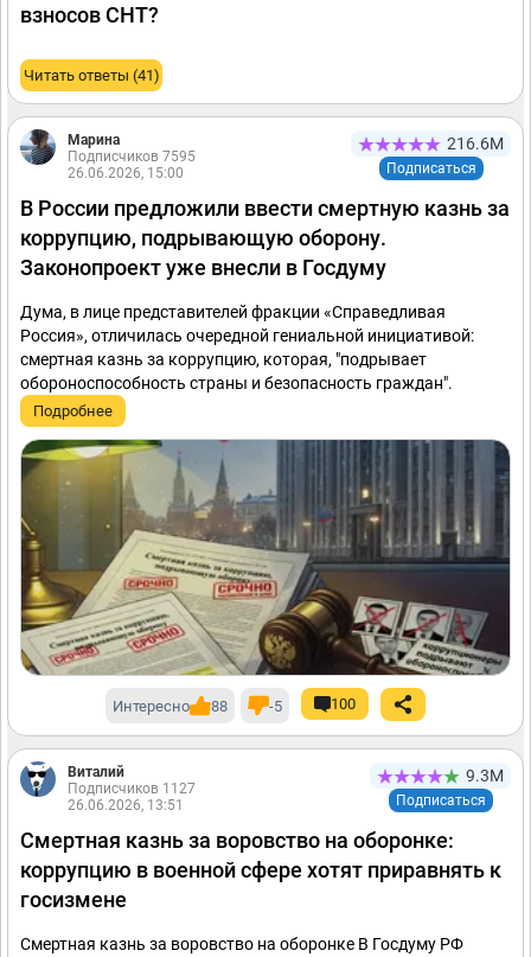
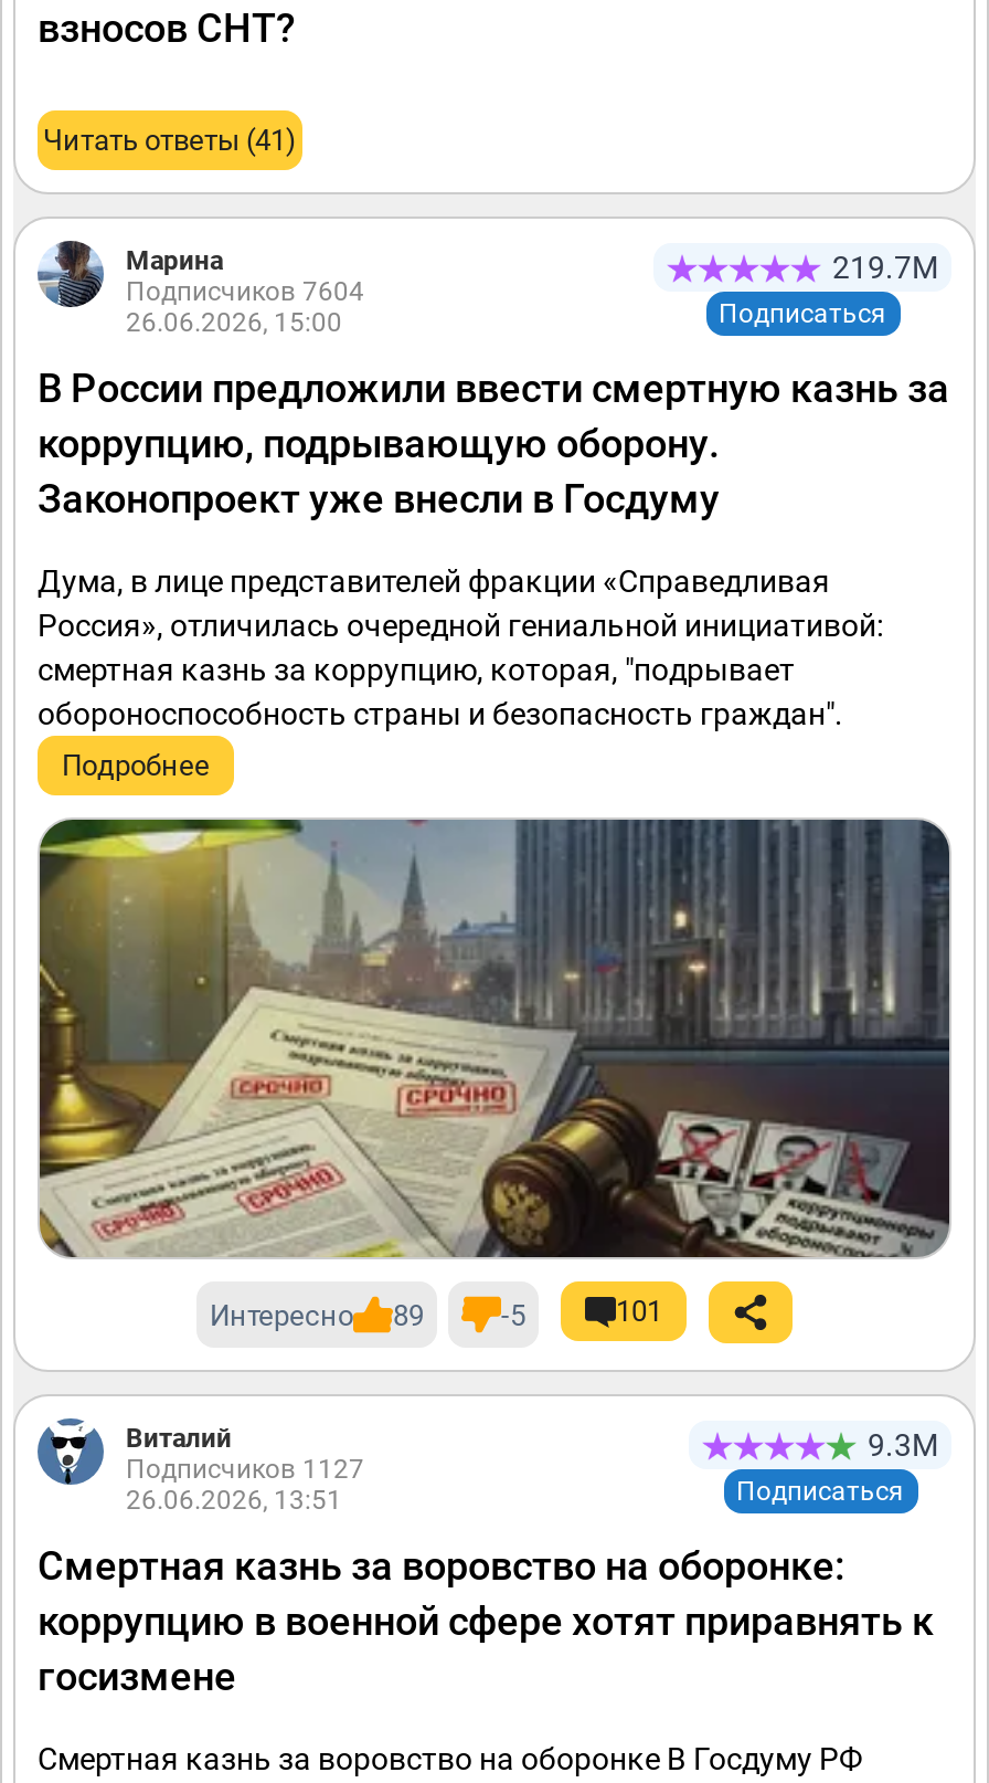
[447,134,504,153] 216.6М -> [832,250,938,285] 219.7М
[68,148,196,165] Подписчиков 7595 -> [126,276,364,307] Подписчиков 7604
[113,697,228,714] Интересно 88 -> [210,1298,424,1331] Интересно 89
[331,695,356,713] 100 -> [616,1295,662,1328] 101

